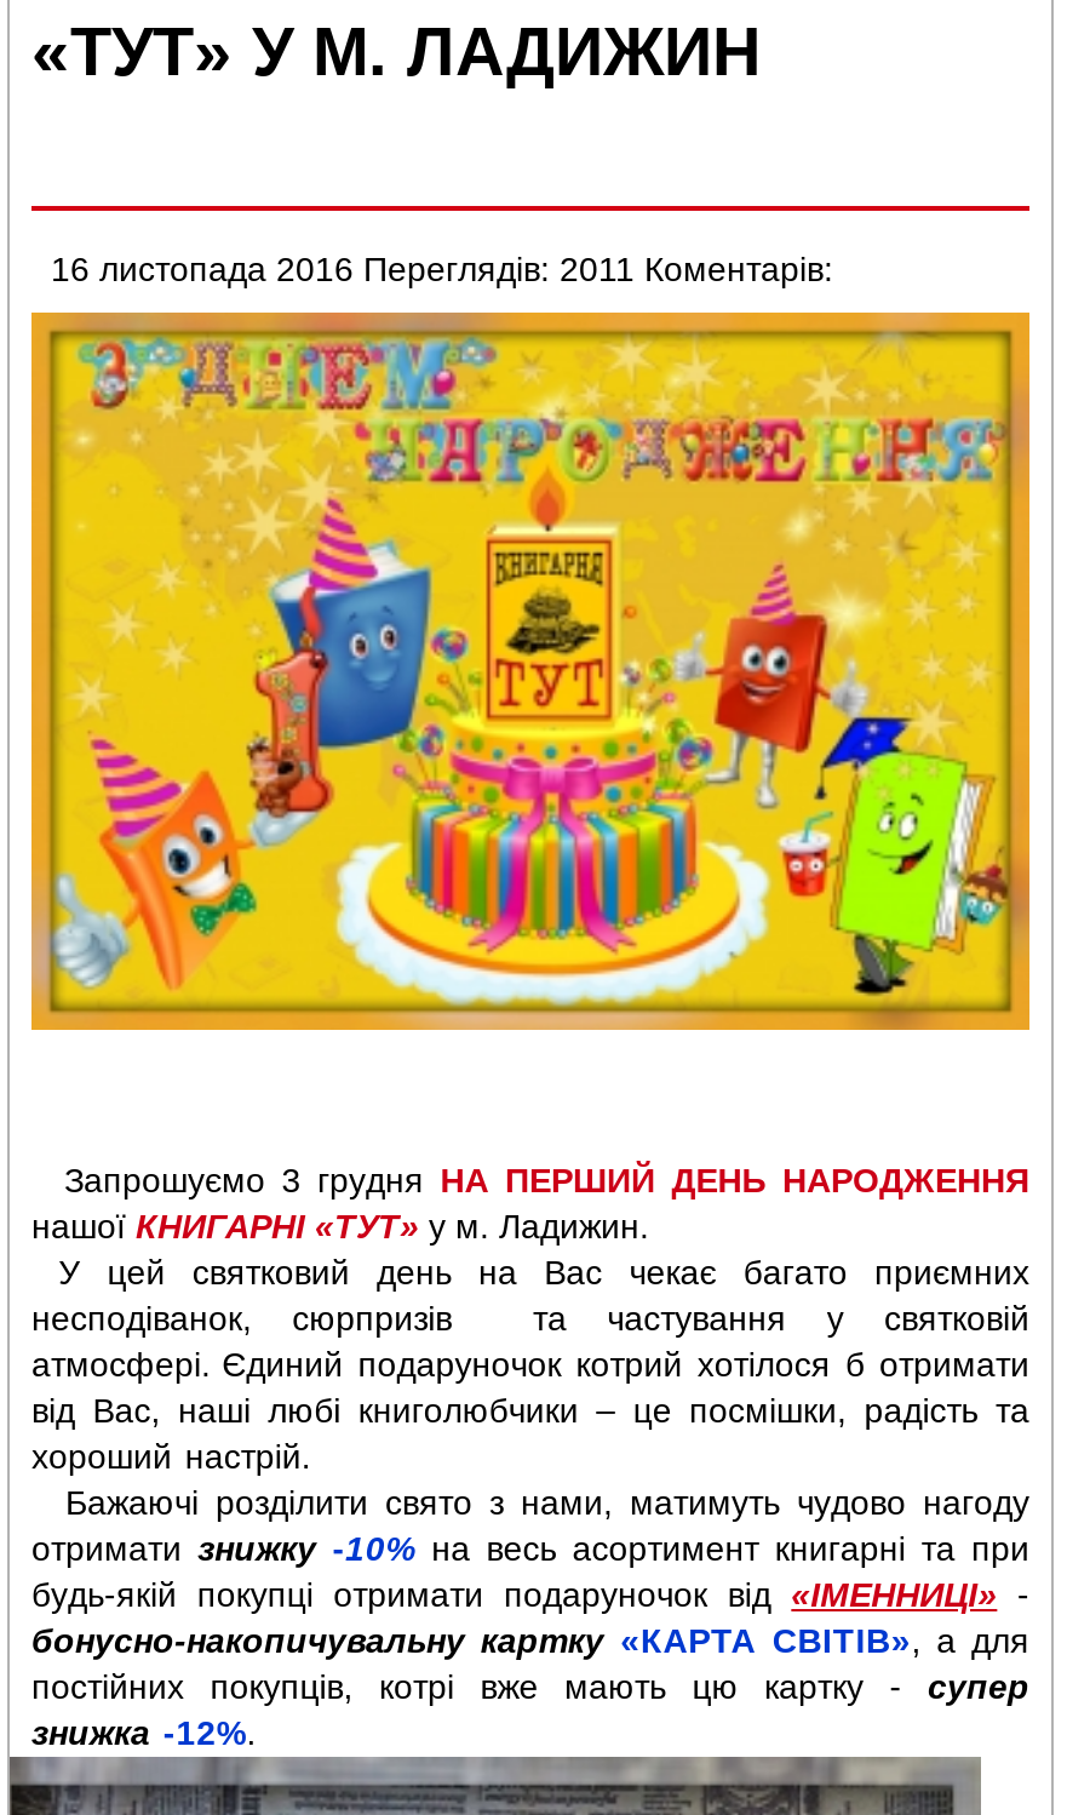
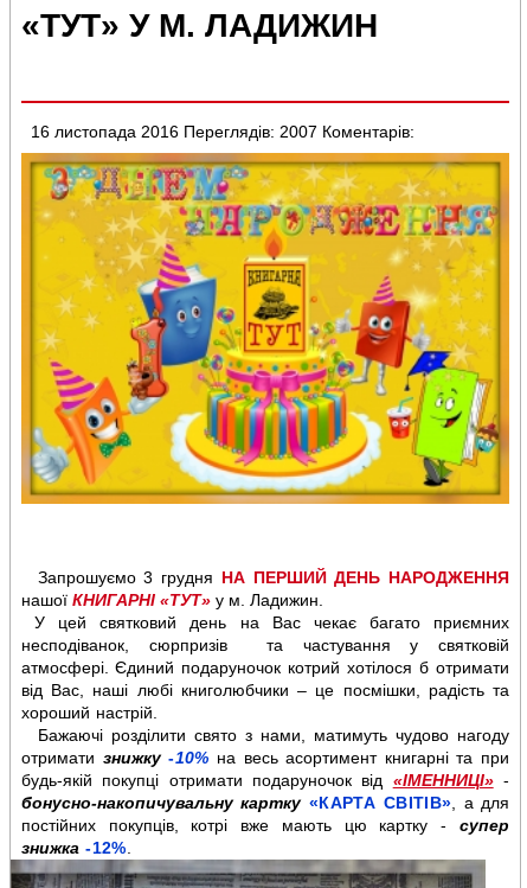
[51,250,833,289] 16 листопада 2016 Переглядів: 2011 Коментарів: -> [31,122,414,141] 16 листопада 2016 Переглядів: 2007 Коментарів:

